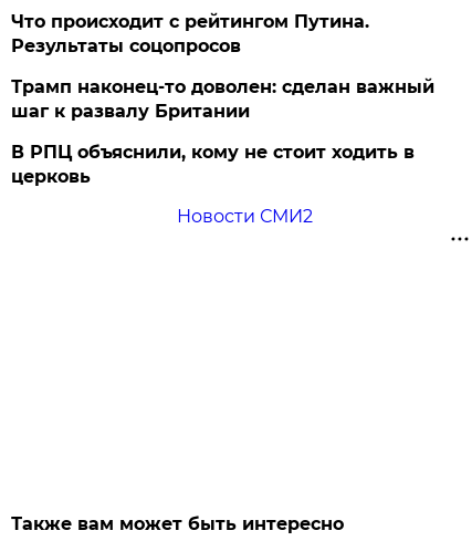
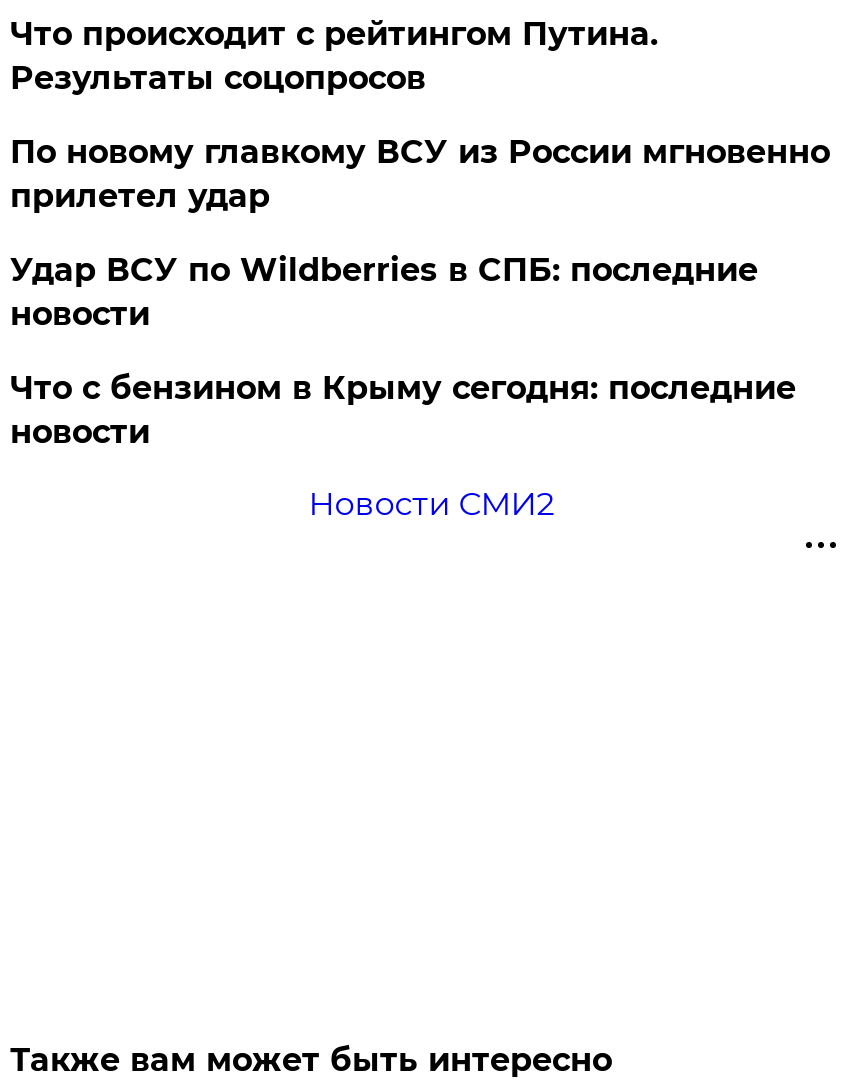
[11,76,435,187] Трамп наконец-то доволен: сделан важный | шаг к развалу Британии | В РПЦ объяснили, кому не стоит ходить в | церковь -> [10,133,830,451] По новому главкому ВСУ из России мгновенно | прилетел удар | Удар ВСУ по Wildberries в СПБ: последние | новости | Что с бензином в Крыму сегодня: последние | новости

